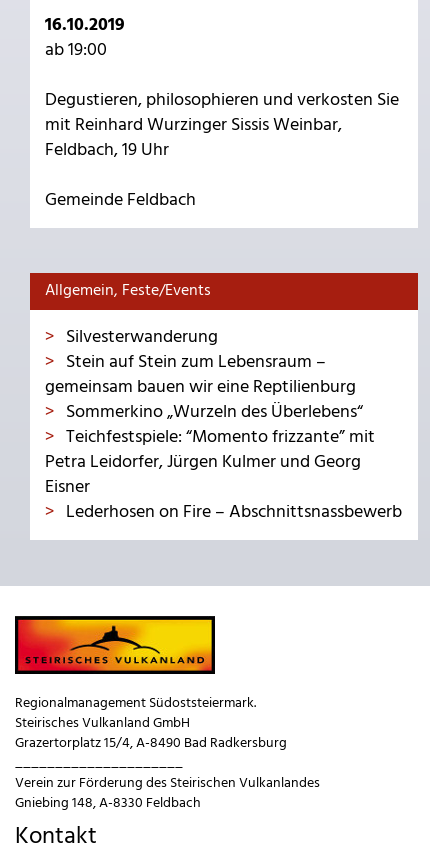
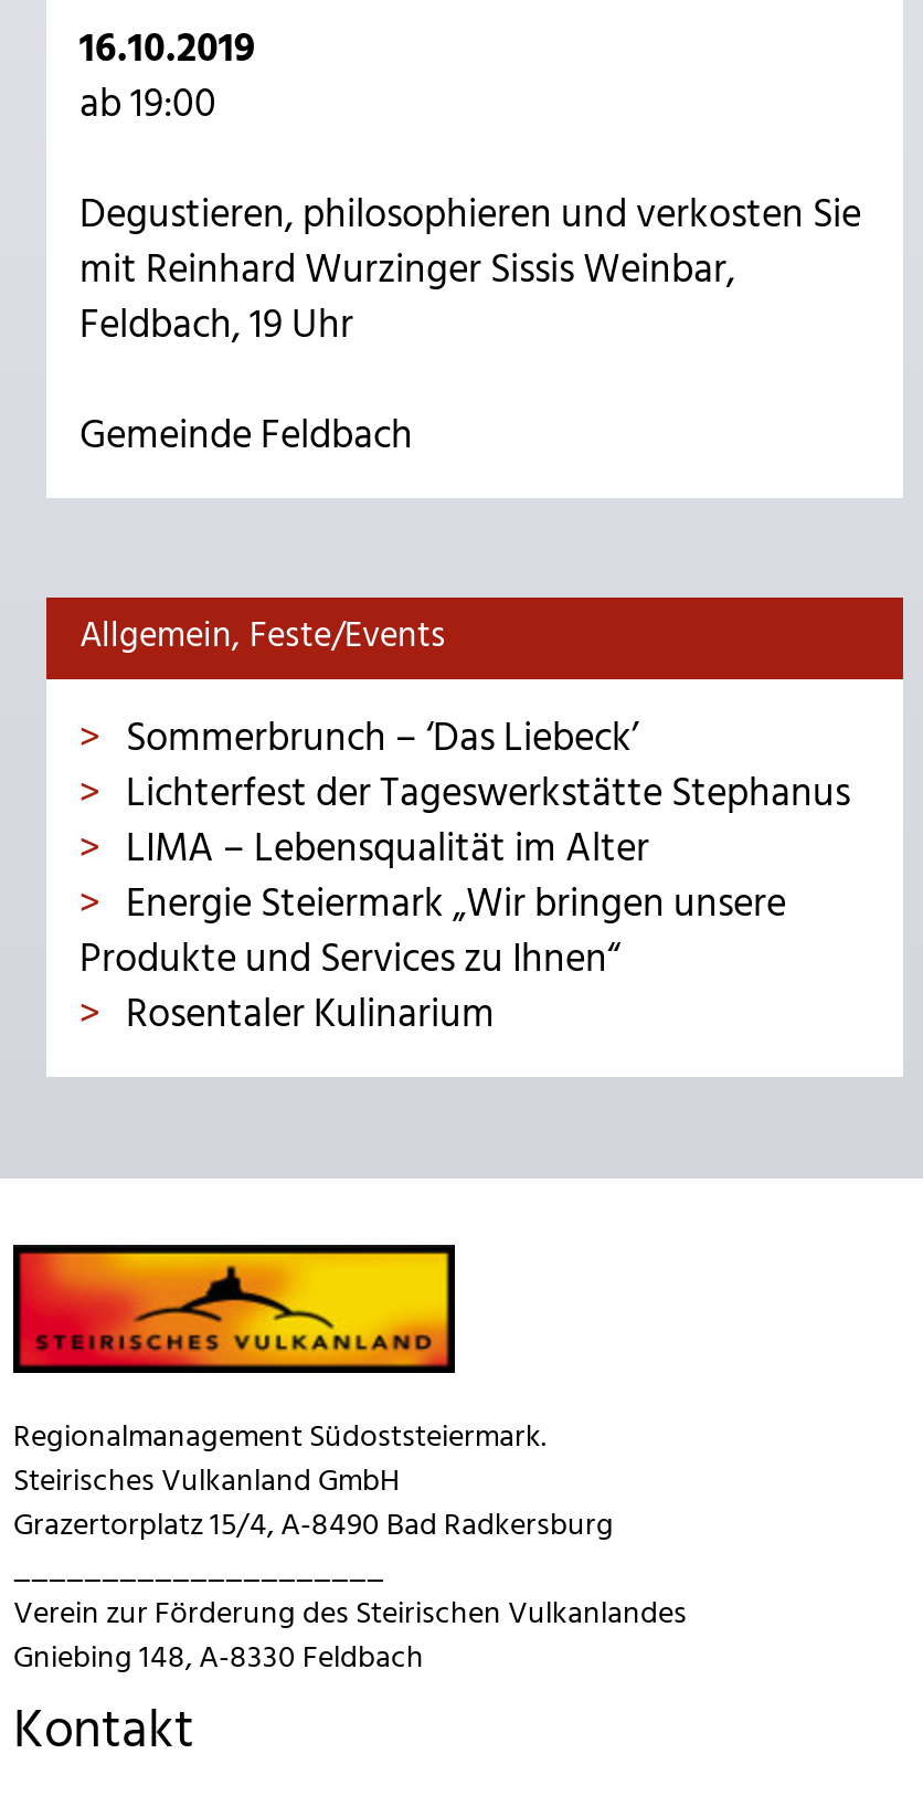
[45,323,402,527] Silvesterwanderung | Stein auf Stein zum Lebensraum – | gemeinsam bauen wir eine Reptilienburg | Sommerkino „Wurzeln des Überlebens“ | Teichfestspiele: “Momento frizzante” mit | Petra Leidorfer, Jürgen Kulmer und Georg | Eisner | Lederhosen on Fire – Abschnittsnassbewerb -> [79,707,850,1048] Sommerbrunch – ‘Das Liebeck’ | Lichterfest der Tageswerkstätte Stephanus | LIMA – Lebensqualität im Alter | Energie Steiermark „Wir bringen unsere | Produkte und Services zu Ihnen“ | Rosentaler Kulinarium

